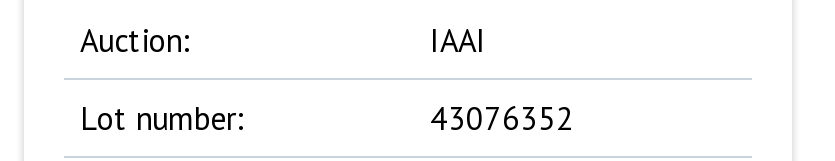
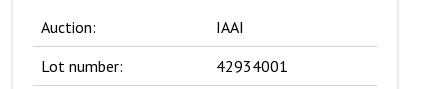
[430,98,574,138] 43076352 -> [216,56,288,76] 42934001

